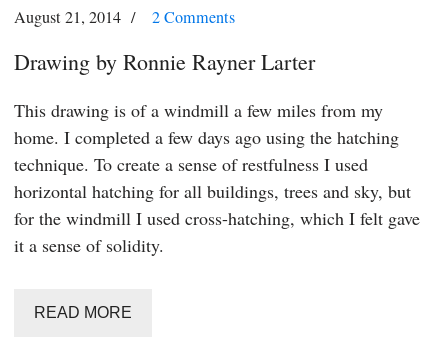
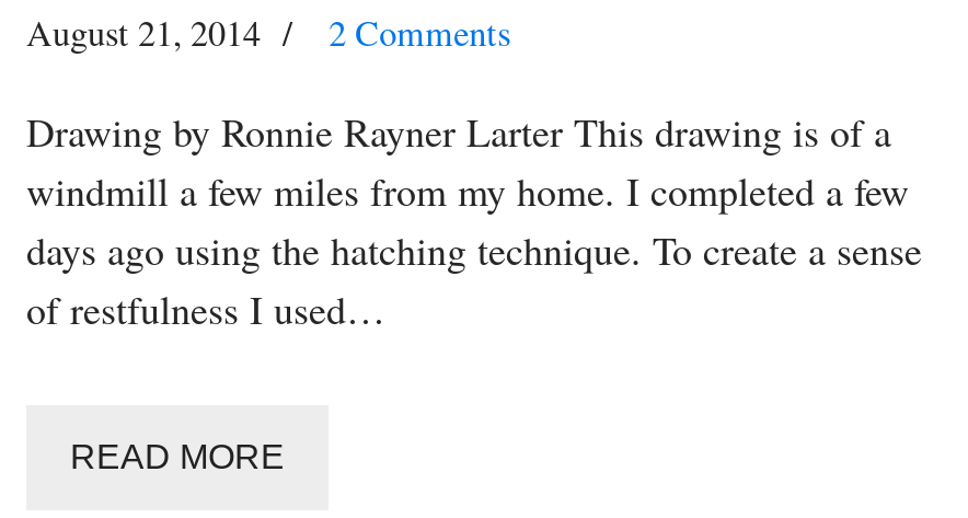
[14,47,420,257] Drawing by Ronnie Rayner Larter | This drawing is of a windmill a few miles from my | home. I completed a few days ago using the hatching | technique. To create a sense of restfulness I used | horizontal hatching for all buildings, trees and sky, but | for the windmill I used cross-hatching, which I felt gave | it a sense of solidity. -> [26,106,922,336] Drawing by Ronnie Rayner Larter This drawing is of a | windmill a few miles from my home. I completed a few | days ago using the hatching technique. To create a sense | of restfulness I used…

